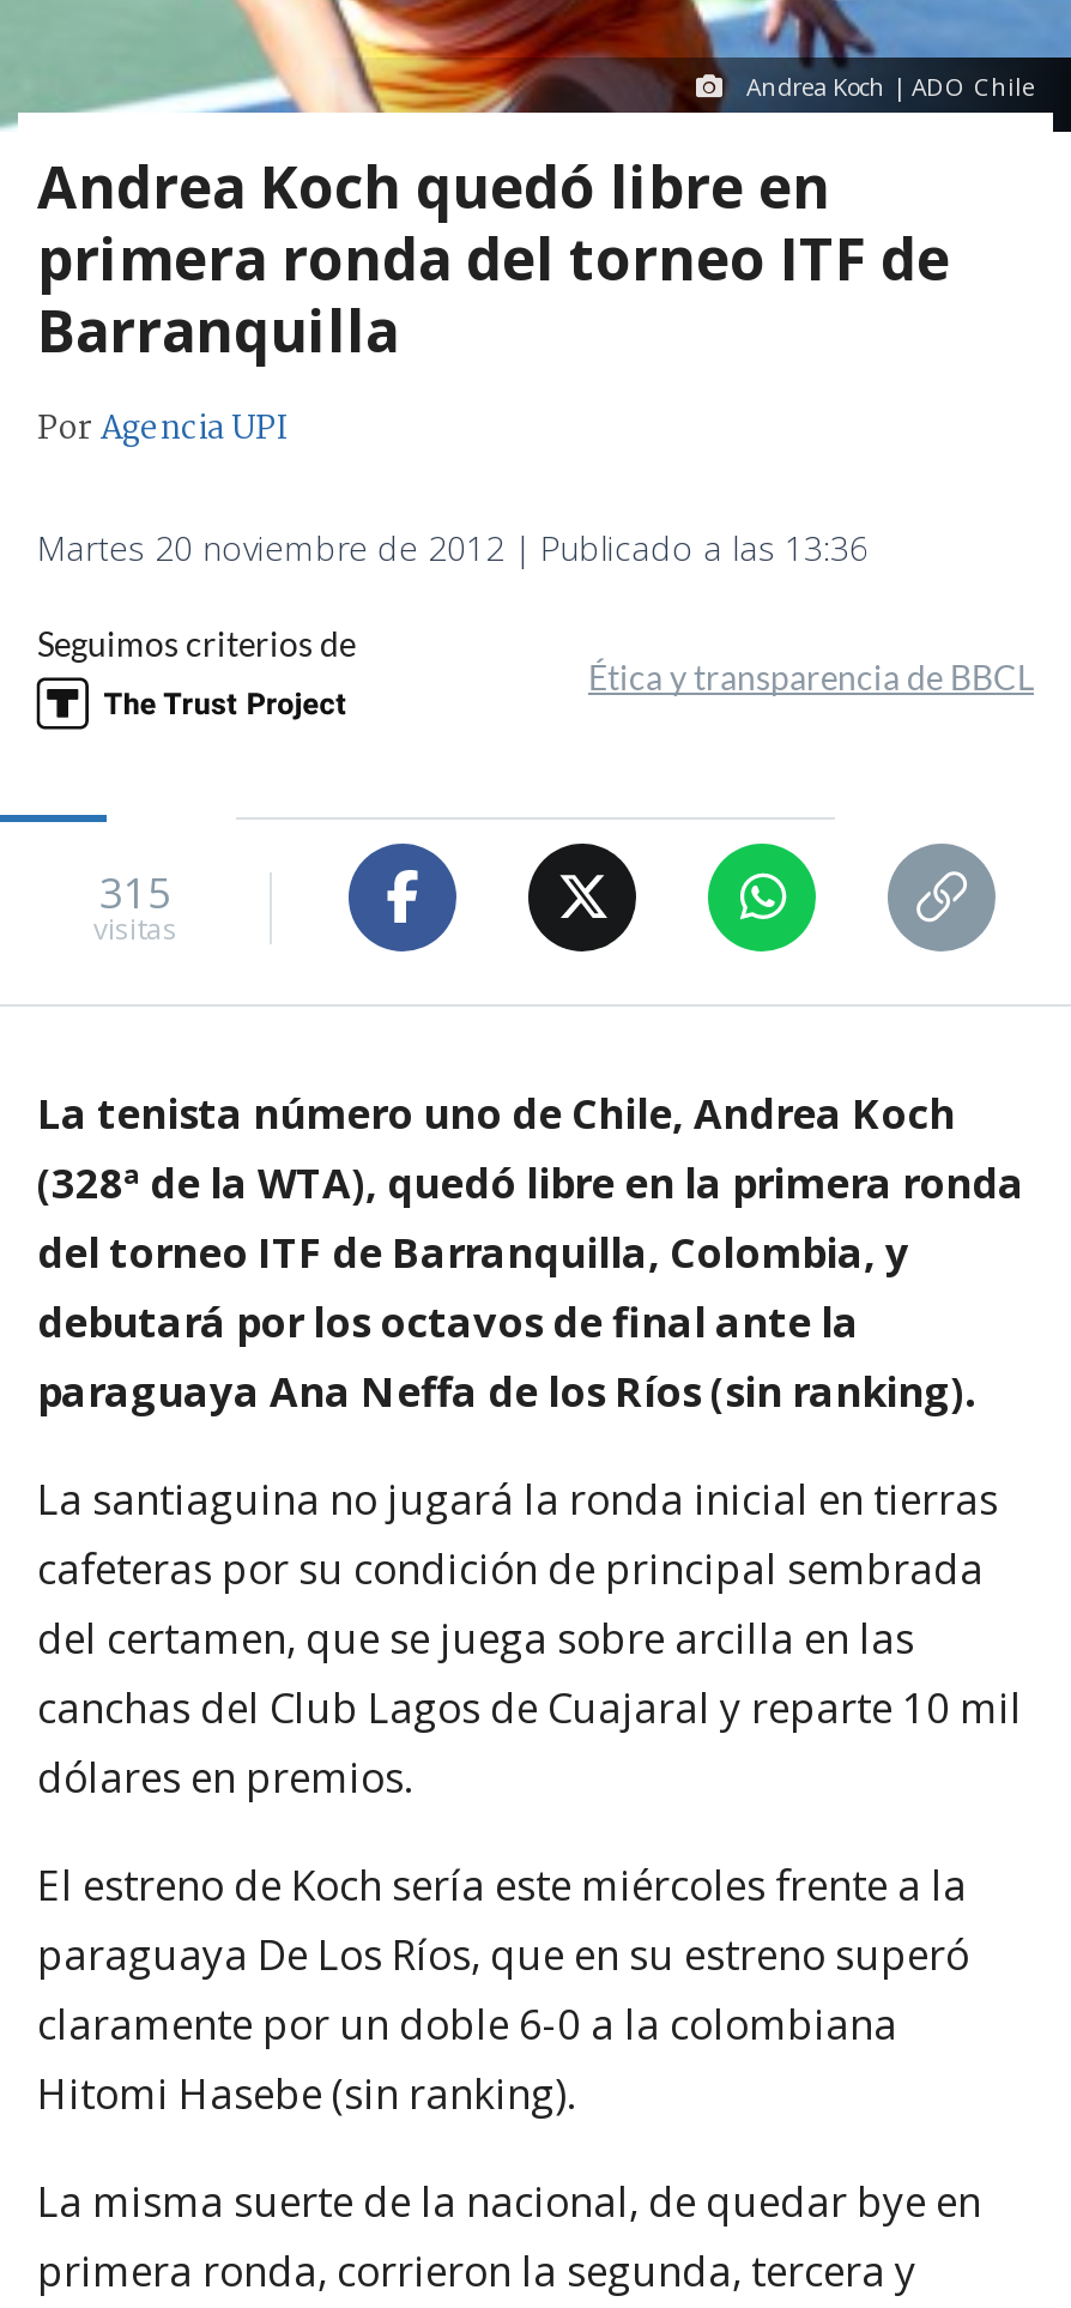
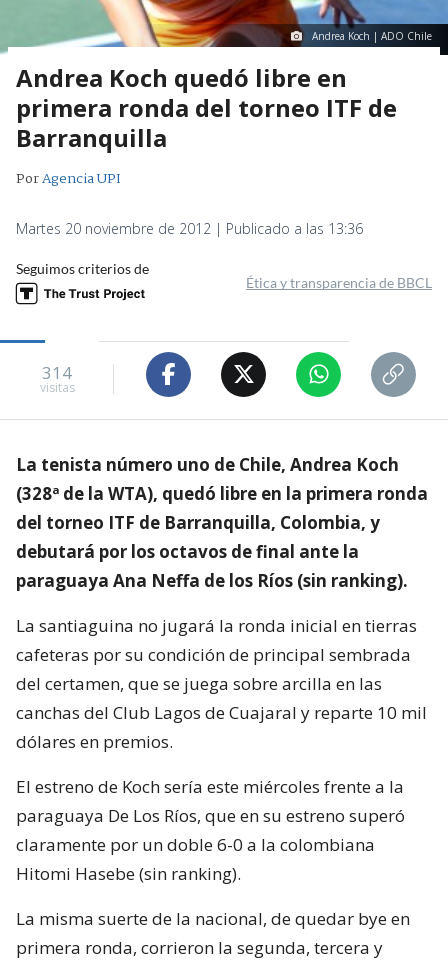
[99,866,171,921] 315 -> [42,361,72,384] 314

